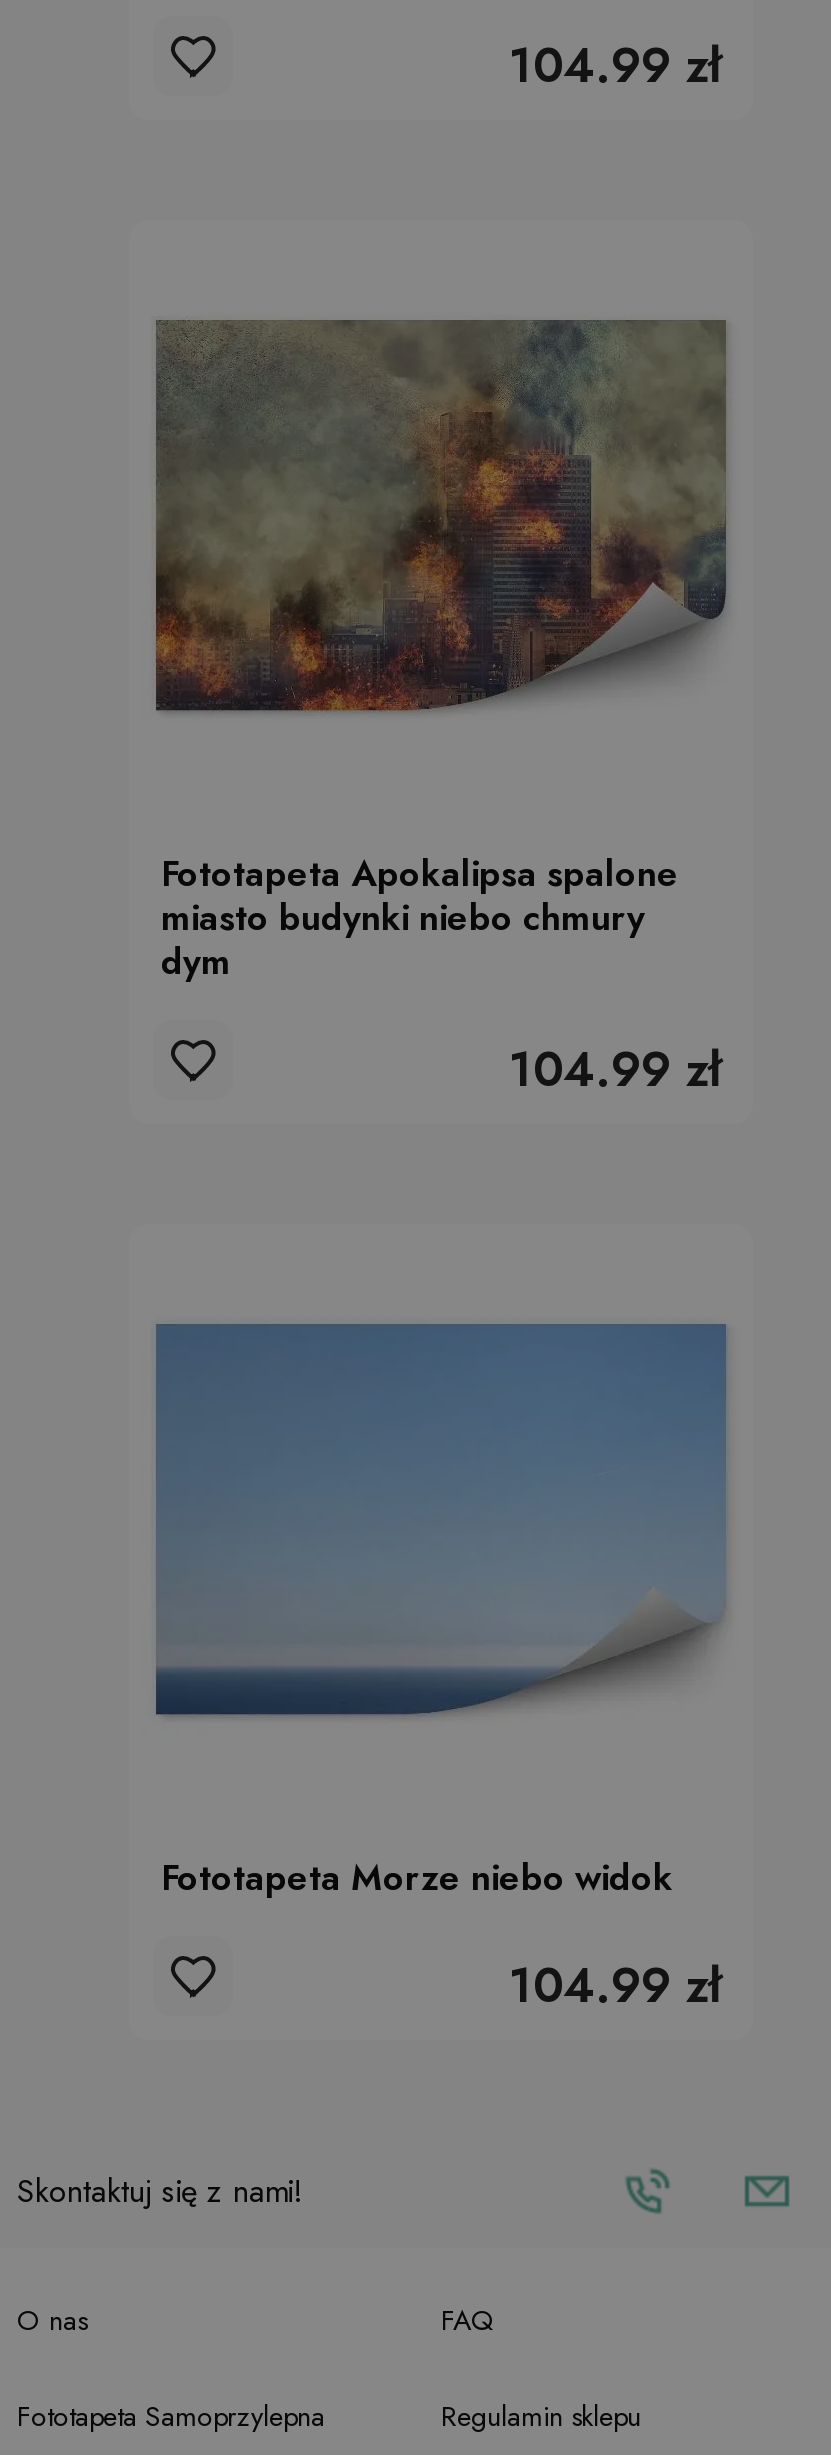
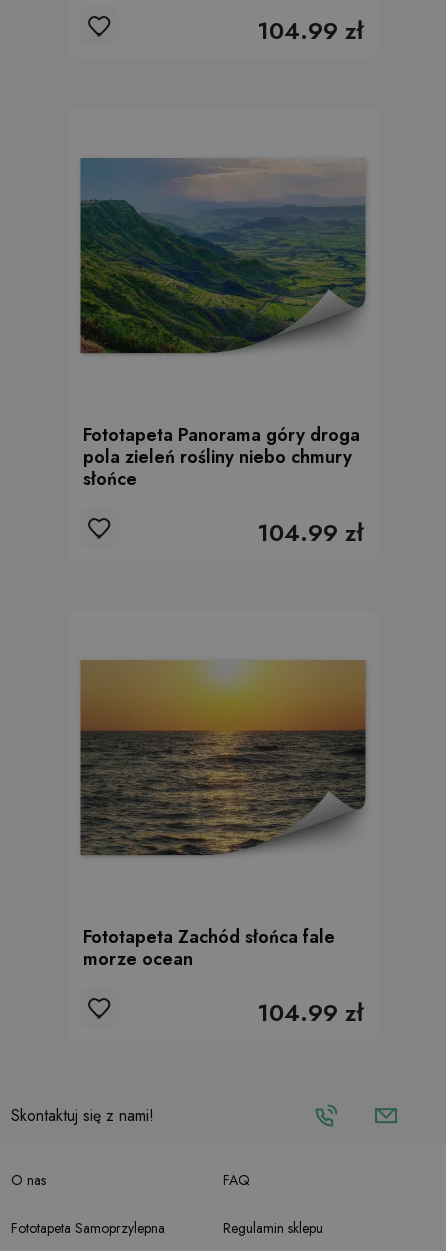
[153,318,727,712] [image] -> [79,158,366,354] [image]
[161,847,679,987] Fototapeta Apokalipsa spalone | miasto budynki niebo chmury | dym -> [83,421,360,491] Fototapeta Panorama góry droga | pola zieleń rośliny niebo chmury | słońce
[153,1322,729,1716] [image] -> [79,659,367,856] [image]
[161,1851,673,1903] Fototapeta Morze niebo widok -> [83,923,335,971] Fototapeta Zachód słońca fale | morze ocean

